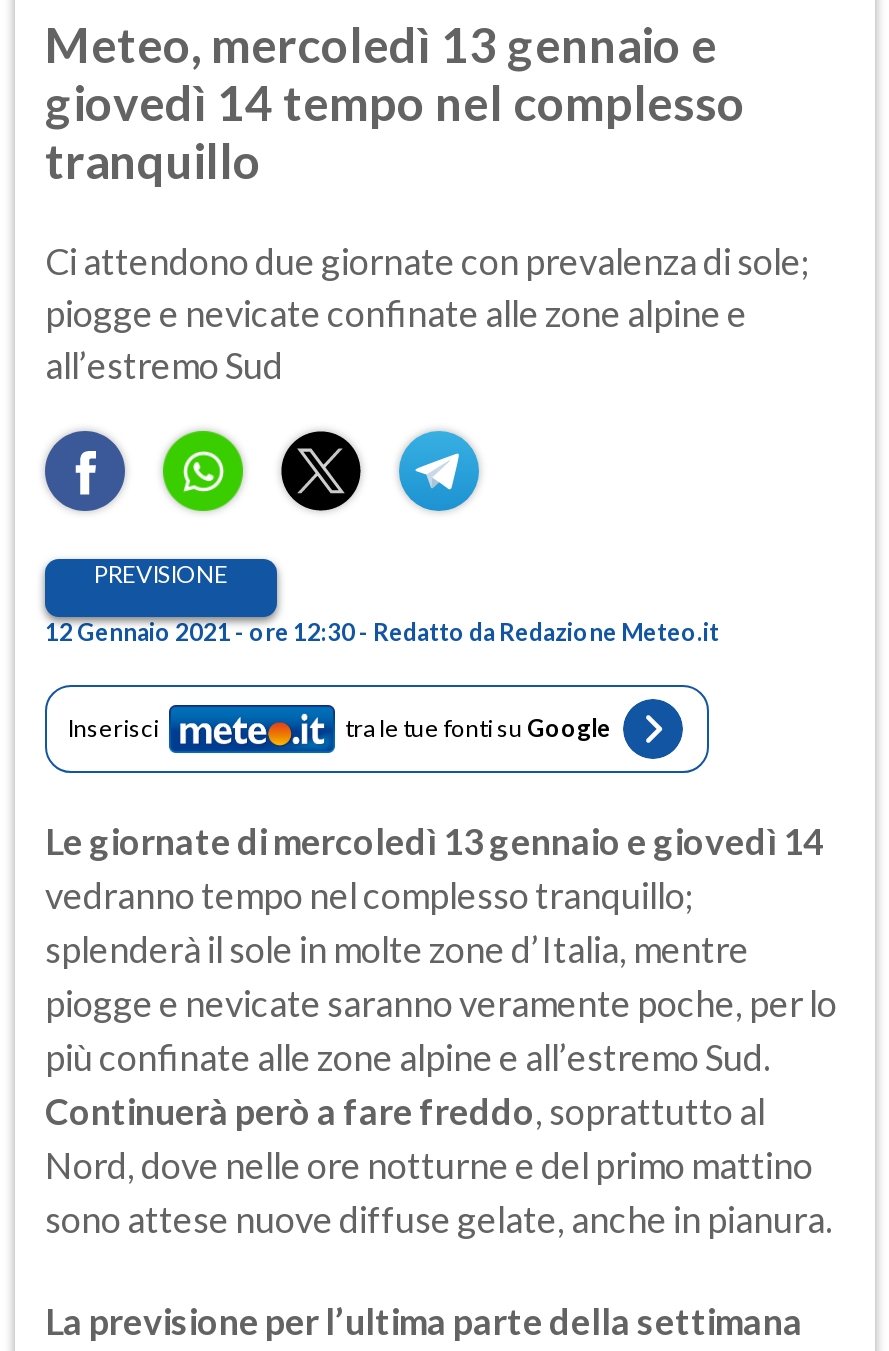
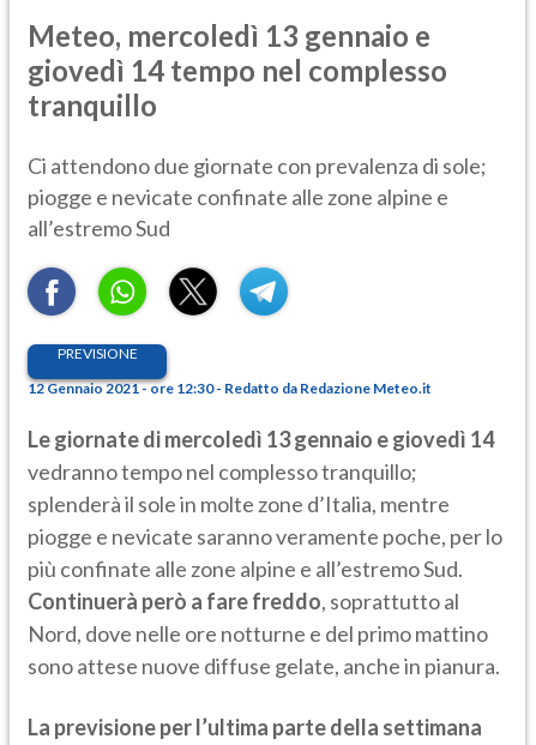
[67,713,611,743] Inserisci | tra le tue fonti su Google -> none

